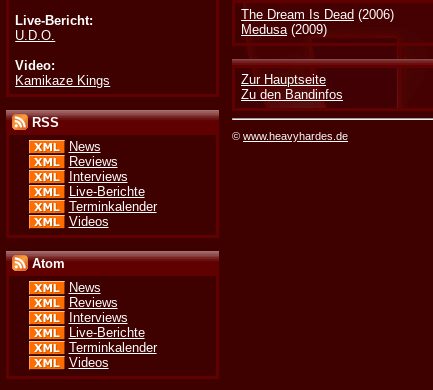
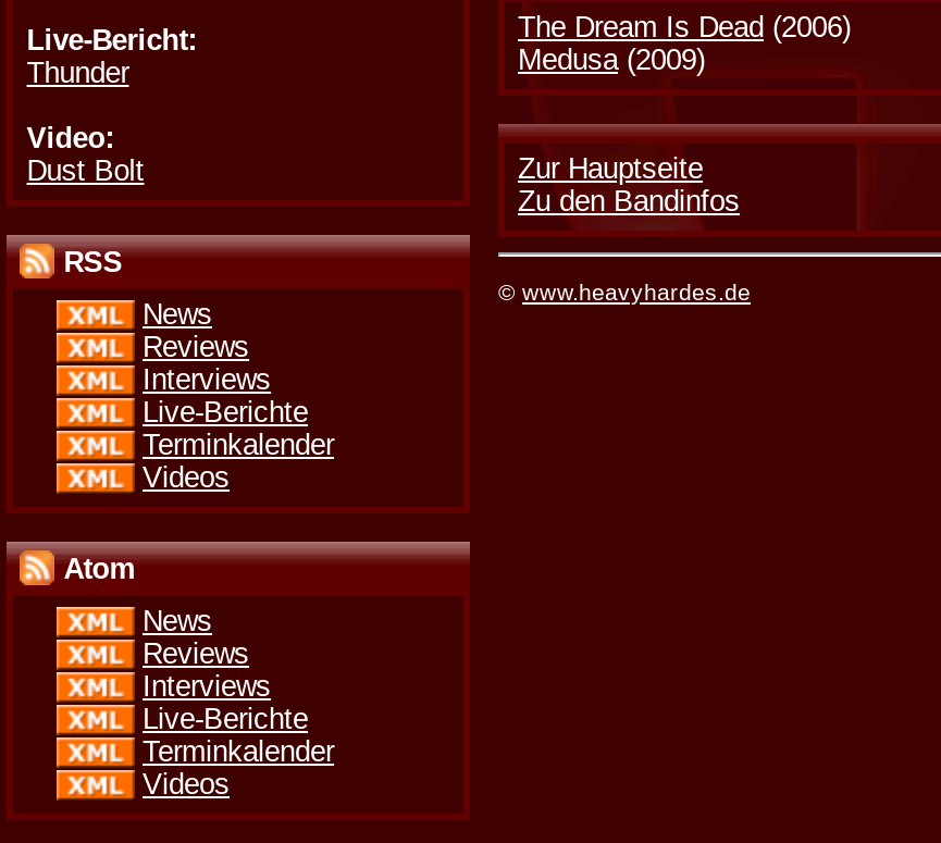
[15,27,55,42] U.D.O. -> [27,55,129,88] Thunder
[15,72,110,87] Kamikaze Kings -> [27,153,144,186] Dust Bolt

